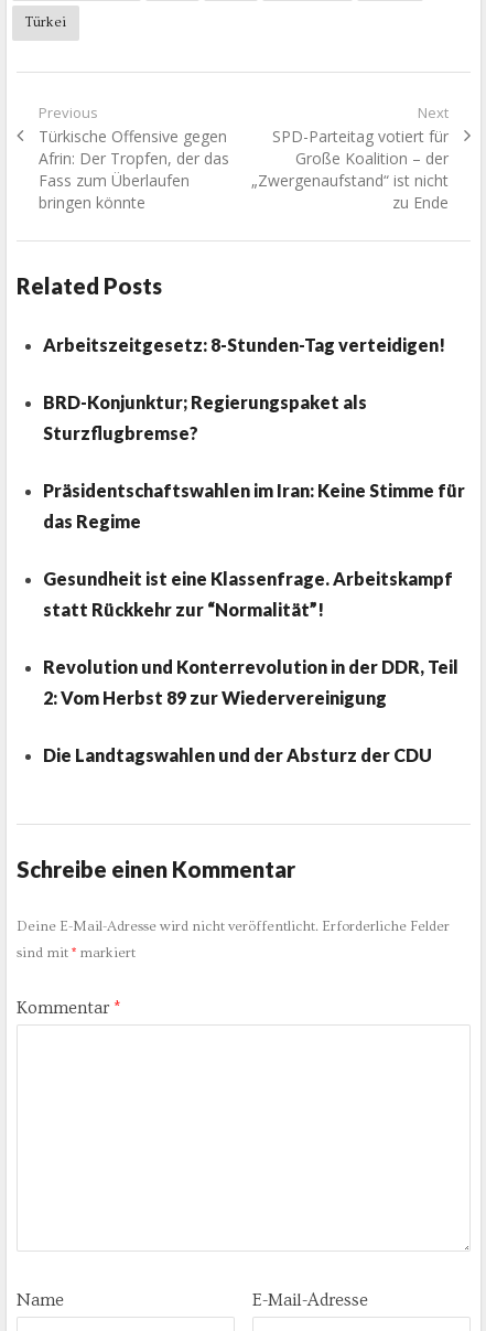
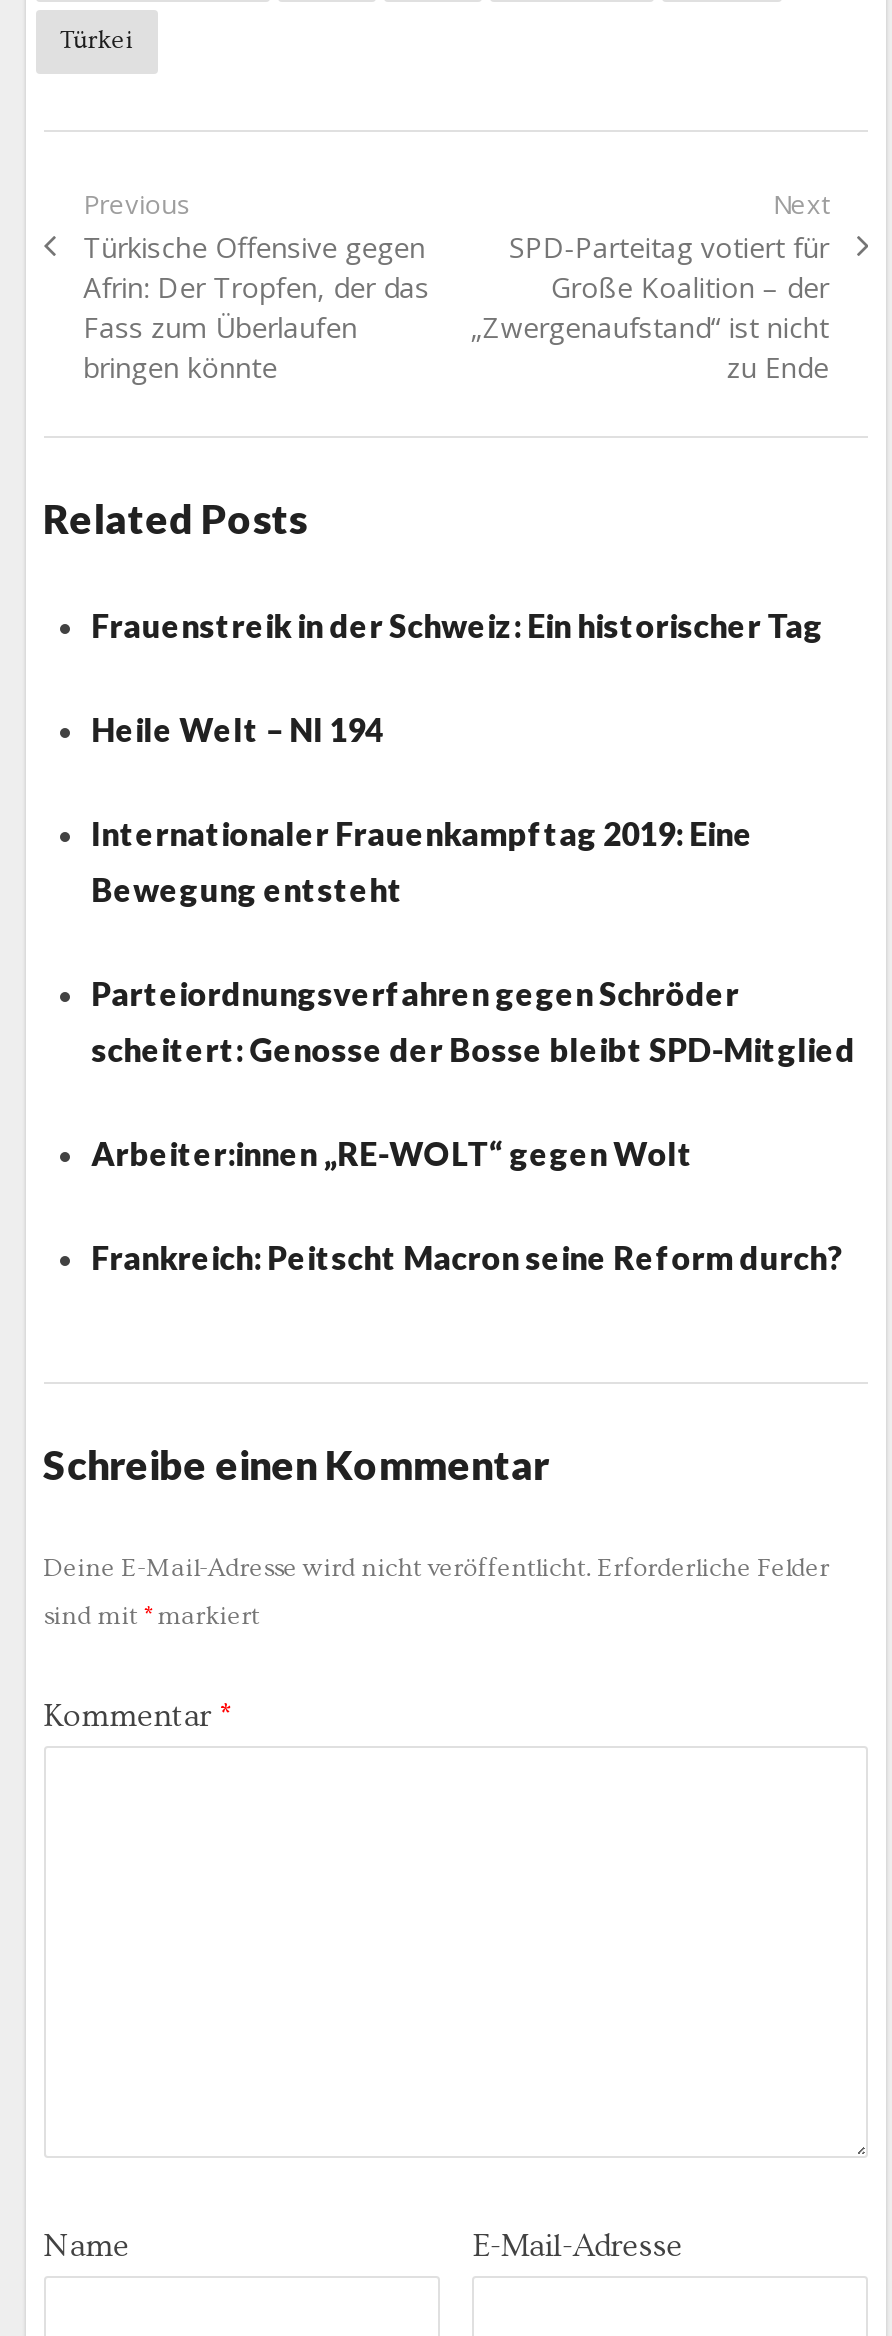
[43,334,465,766] Arbeitszeitgesetz: 8-Stunden-Tag verteidigen! | BRD-Konjunktur; Regierungspaket als | Sturzflugbremse? | Präsidentschaftswahlen im Iran: Keine Stimme für | das Regime | Gesundheit ist eine Klassenfrage. Arbeitskampf | statt Rückkehr zur “Normalität”! | Revolution und Konterrevolution in der DDR, Teil | 2: Vom Herbst 89 zur Wiedervereinigung | Die Landtagswahlen und der Absturz der CDU -> [91,607,855,1277] Frauenstreik in der Schweiz: Ein historischer Tag | Heile Welt – NI 194 | Internationaler Frauenkampftag 2019: Eine | Bewegung entsteht | Parteiordnungsverfahren gegen Schröder | scheitert: Genosse der Bosse bleibt SPD-Mitglied | Arbeiter:innen „RE-WOLT“ gegen Wolt | Frankreich: Peitscht Macron seine Reform durch?

